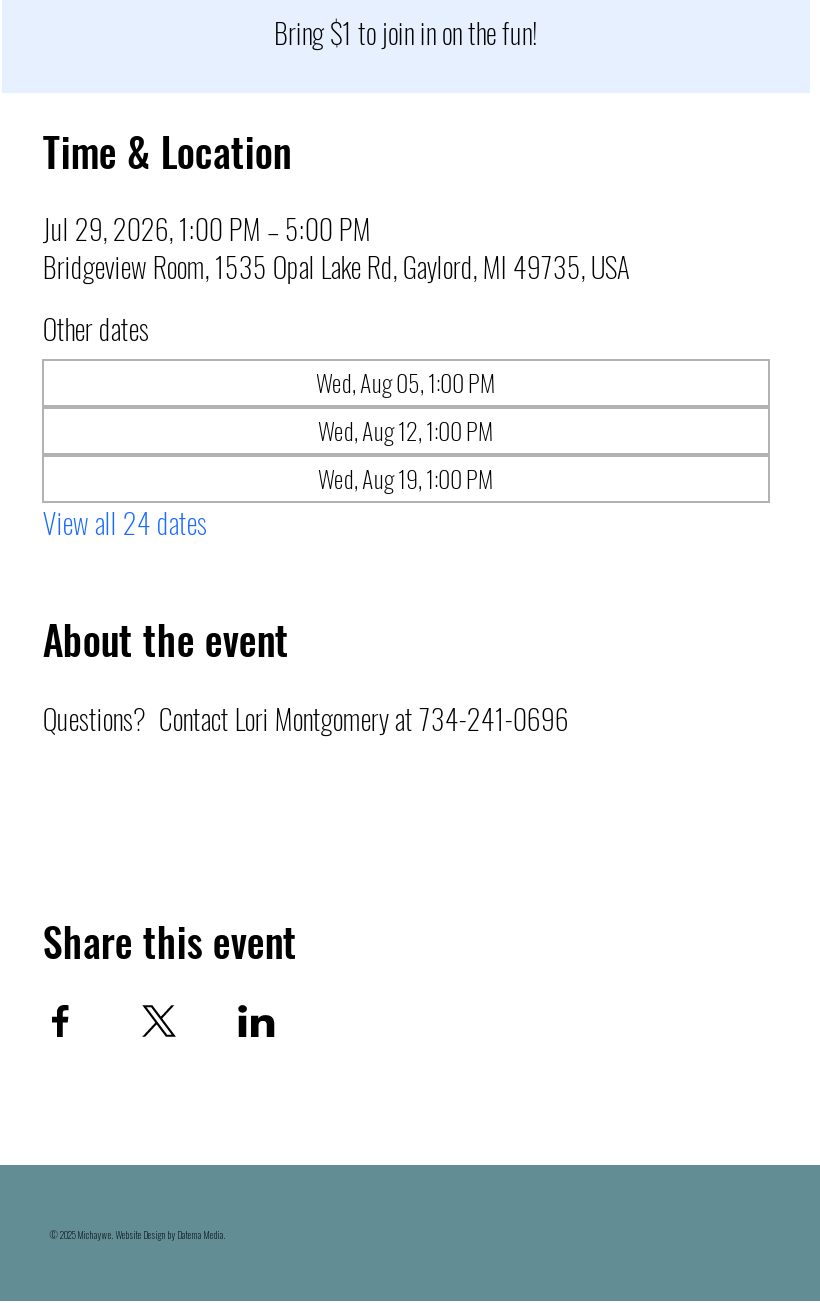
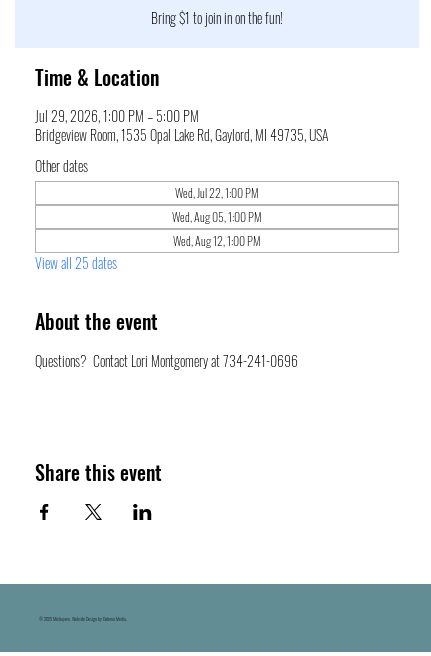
none -> [175,184,259,201] Wed, Jul 22, 1:00 PM
moved [316,366,496,448] -> [172,208,262,249]: Wed, Aug 05, 1:00 PM | Wed, Aug 12, 1:00 PM
[43,462,494,544] Wed, Aug 19, 1:00 PM | View all 24 dates -> [35,252,117,273] View all 25 dates

